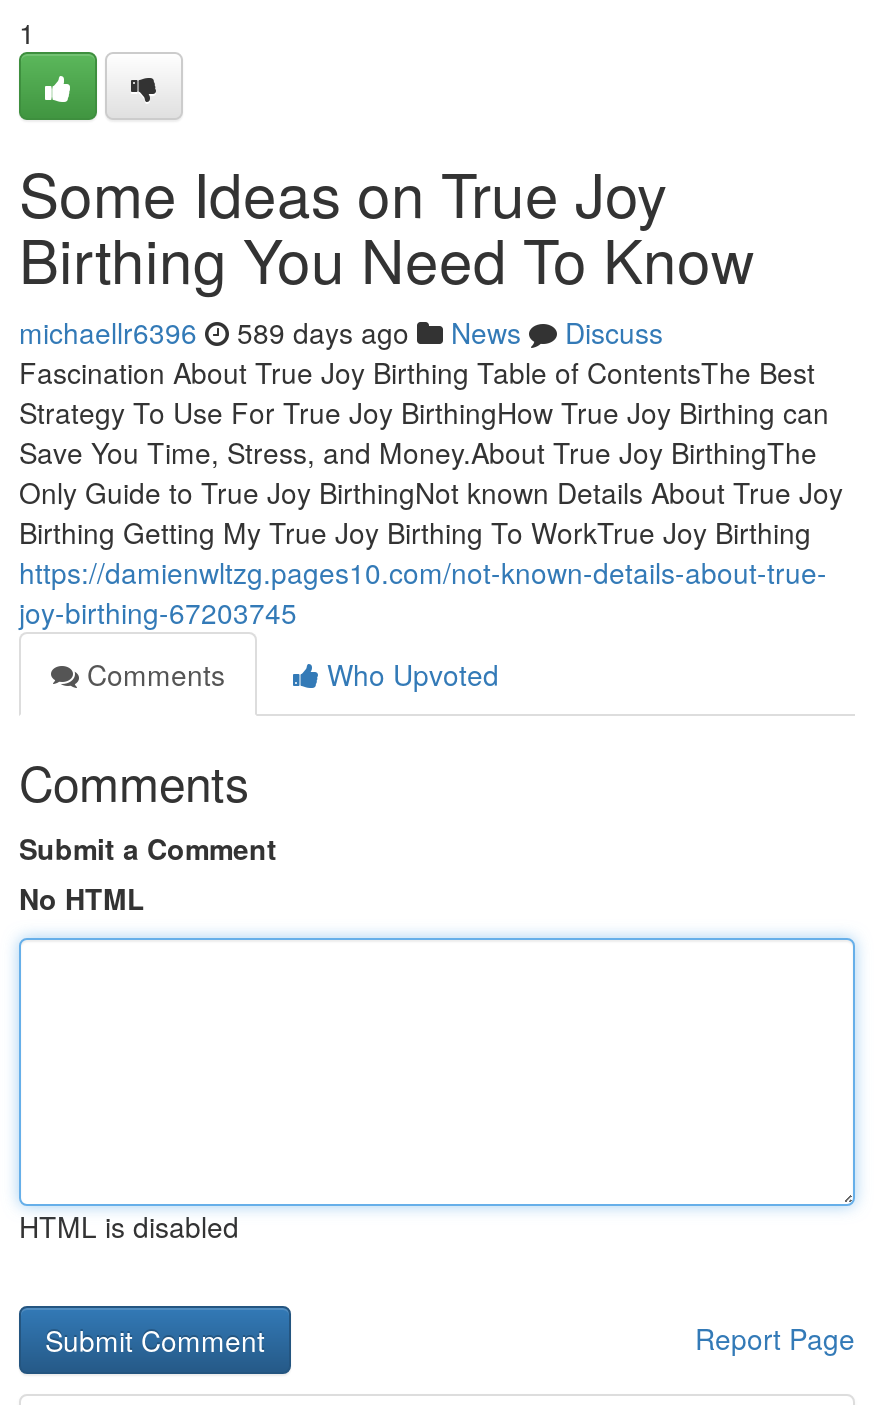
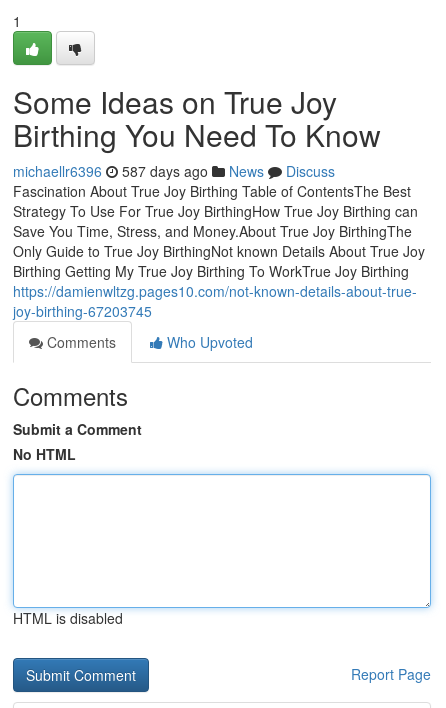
[19,312,663,352] michaellr6396 589 days ago News Discuss -> [13,161,335,181] michaellr6396 587 days ago News Discuss

